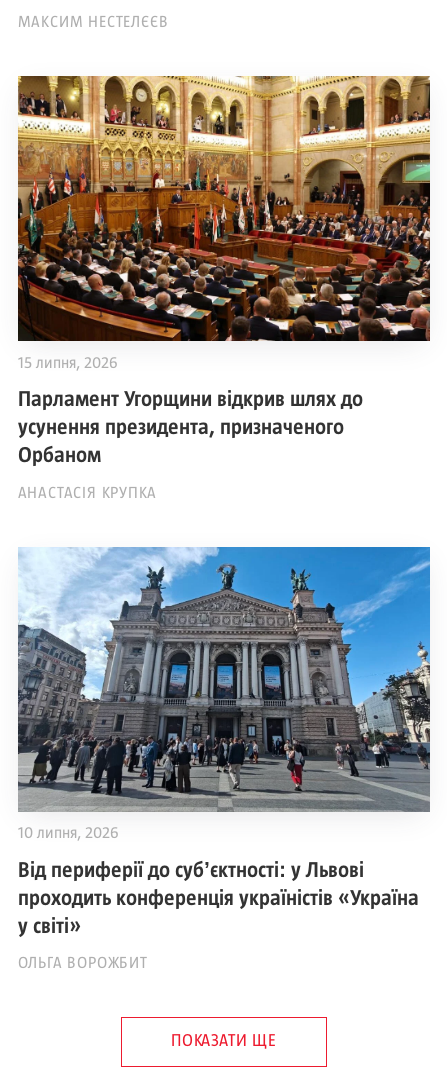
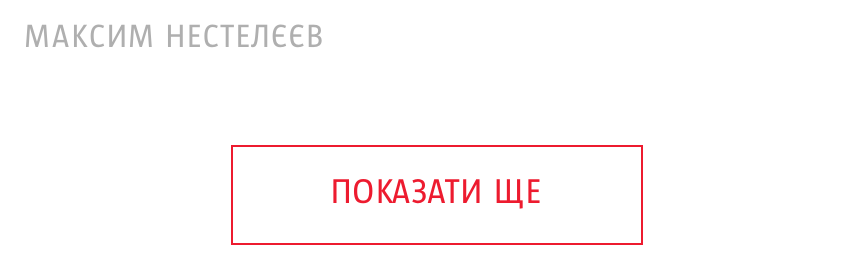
[17,75,431,502] [image] | 15 липня, 2026 | Парламент Угорщини відкрив шлях до | усунення президента, призначеного | Орбаном | АНАСТАСІЯ КРУПКА -> none
[17,546,431,972] [image] | 10 липня, 2026 | Від периферії до субʼєктності: у Львові | проходить конференція україністів «Україна | у світі» | ОЛЬГА ВОРОЖБИТ -> none

